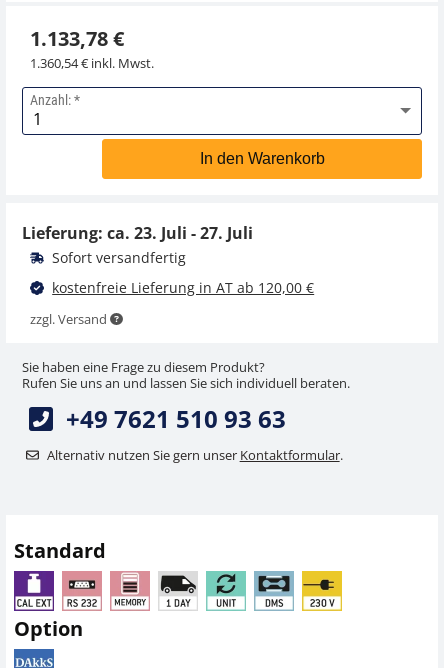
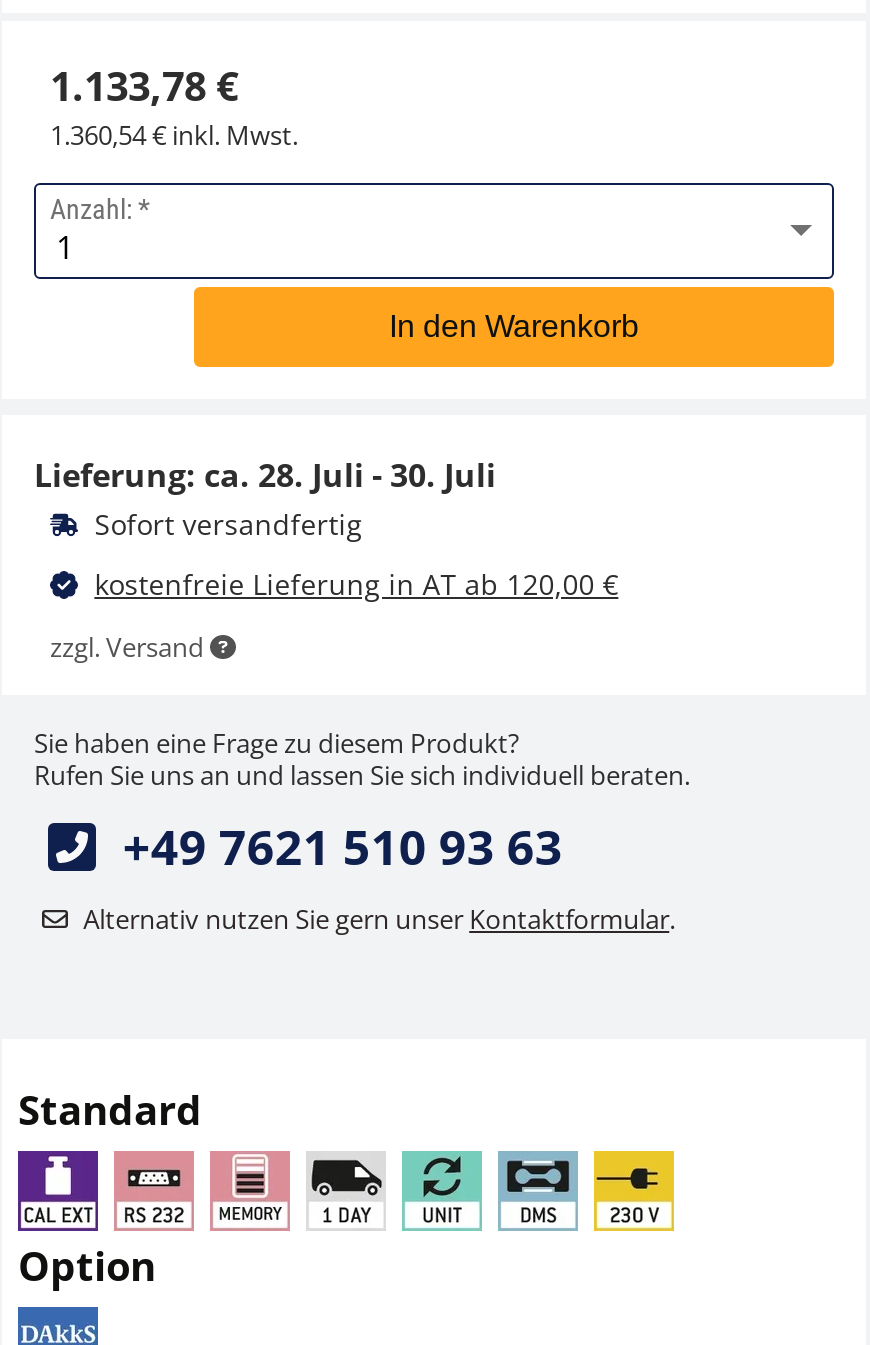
[22,222,253,244] Lieferung: ca. 23. Juli - 27. Juli -> [34,453,496,497] Lieferung: ca. 28. Juli - 30. Juli

